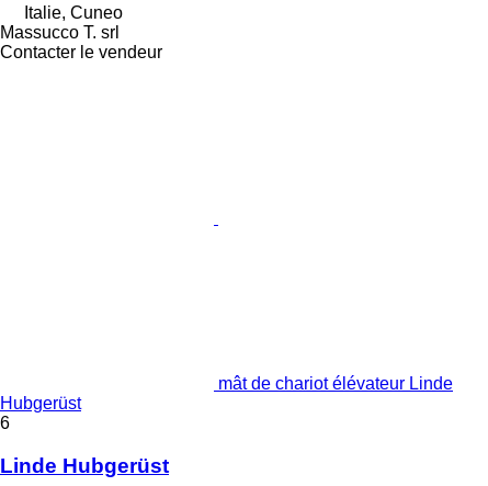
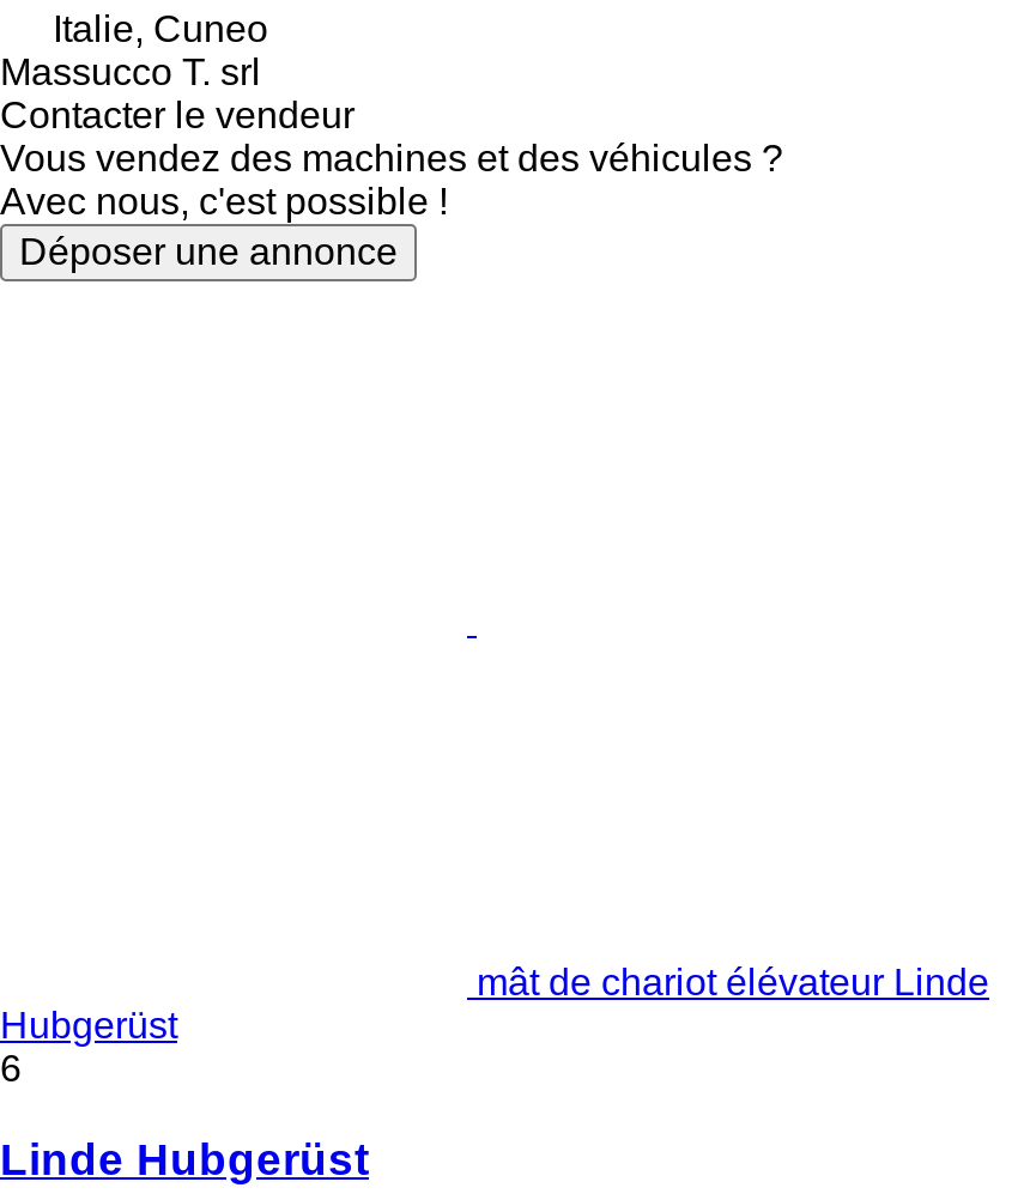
none -> [0,137,783,271] Vous vendez des machines et des véhicules ? | Avec nous, c'est possible ! | Déposer une annonce

